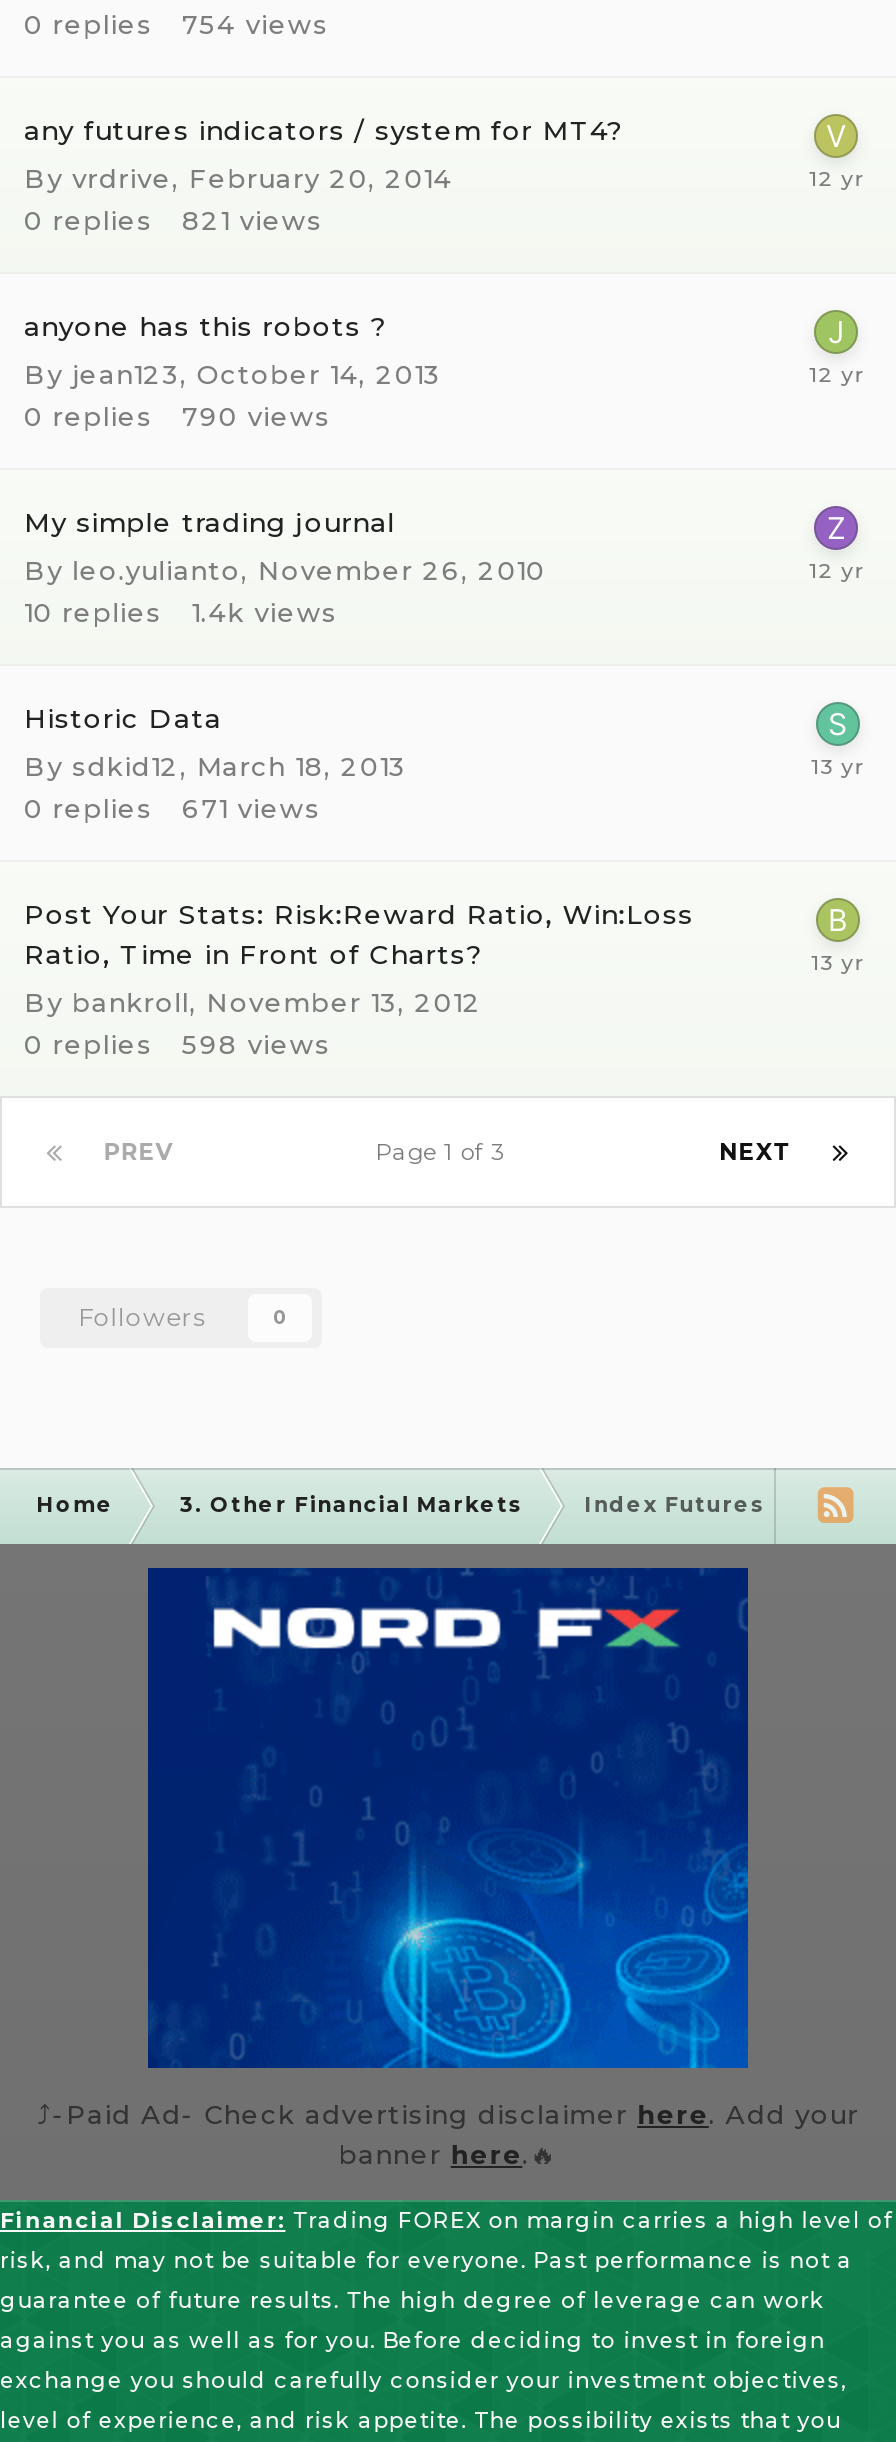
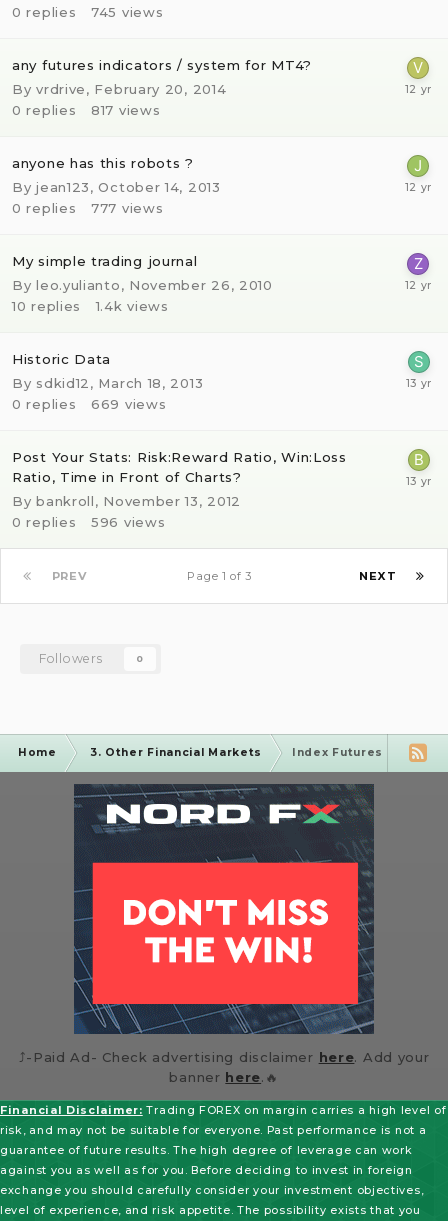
[182,7,329,39] 754 views -> [91,3,163,19] 745 views
[182,203,323,235] 821 views -> [91,101,160,117] 817 views
[182,399,331,431] 790 views -> [91,199,163,215] 777 views
[182,791,321,823] 671 views -> [91,395,166,411] 669 views
[182,1027,331,1059] 598 views -> [91,513,165,529] 596 views
[148,1568,748,2070] [image] -> [74,784,374,1034] [image]

